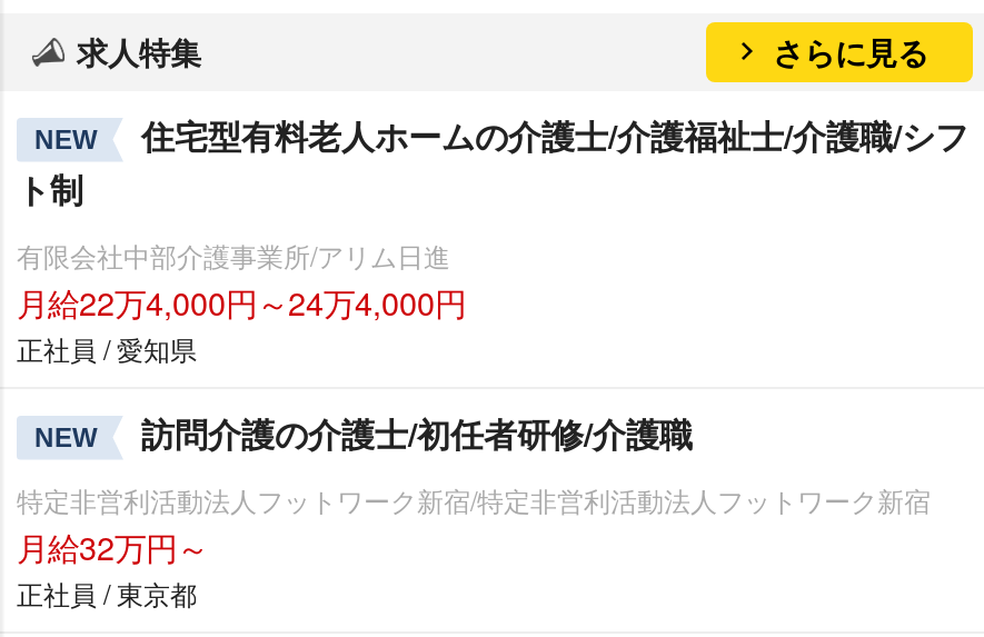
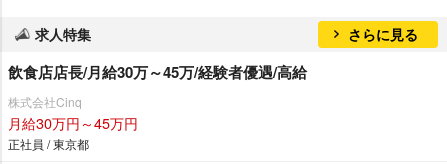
[17,111,968,569] NEW | 住宅型有料老人ホームの介護士/介護福祉士/介護職/シフ | ト制 | 有限会社中部介護事業所/アリム日進 | 月給22万4,000円～24万4,000円 | 正社員 / 愛知県 | NEW | 訪問介護の介護士/初任者研修/介護職 | 特定非営利活動法人フットワーク新宿/特定非営利活動法人フットワーク新宿 | 月給32万円～ -> [8,61,307,133] 飲食店店長/月給30万～45万/経験者優遇/高給 | 株式会社Cinq | 月給30万円～45万円

